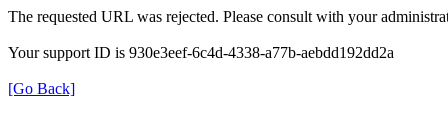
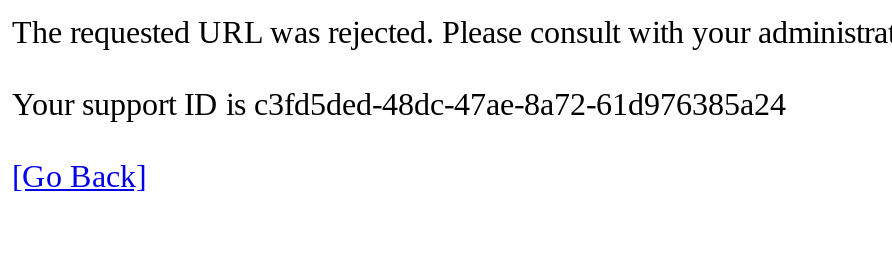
[8,44,394,61] Your support ID is 930e3eef-6c4d-4338-a77b-aebdd192dd2a -> [12,87,786,121] Your support ID is c3fd5ded-48dc-47ae-8a72-61d976385a24

